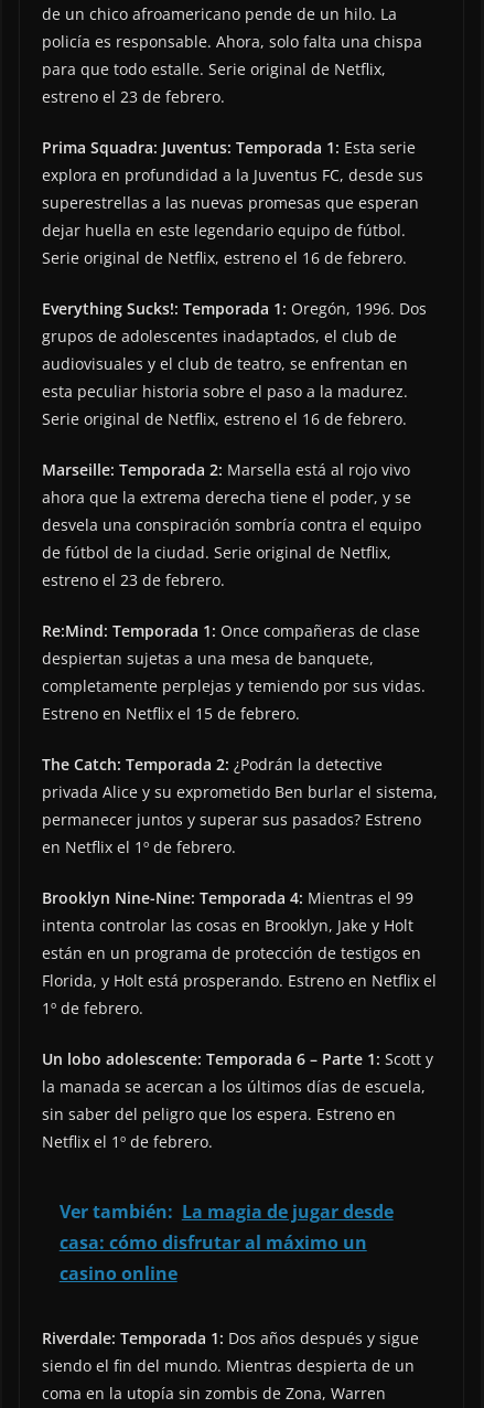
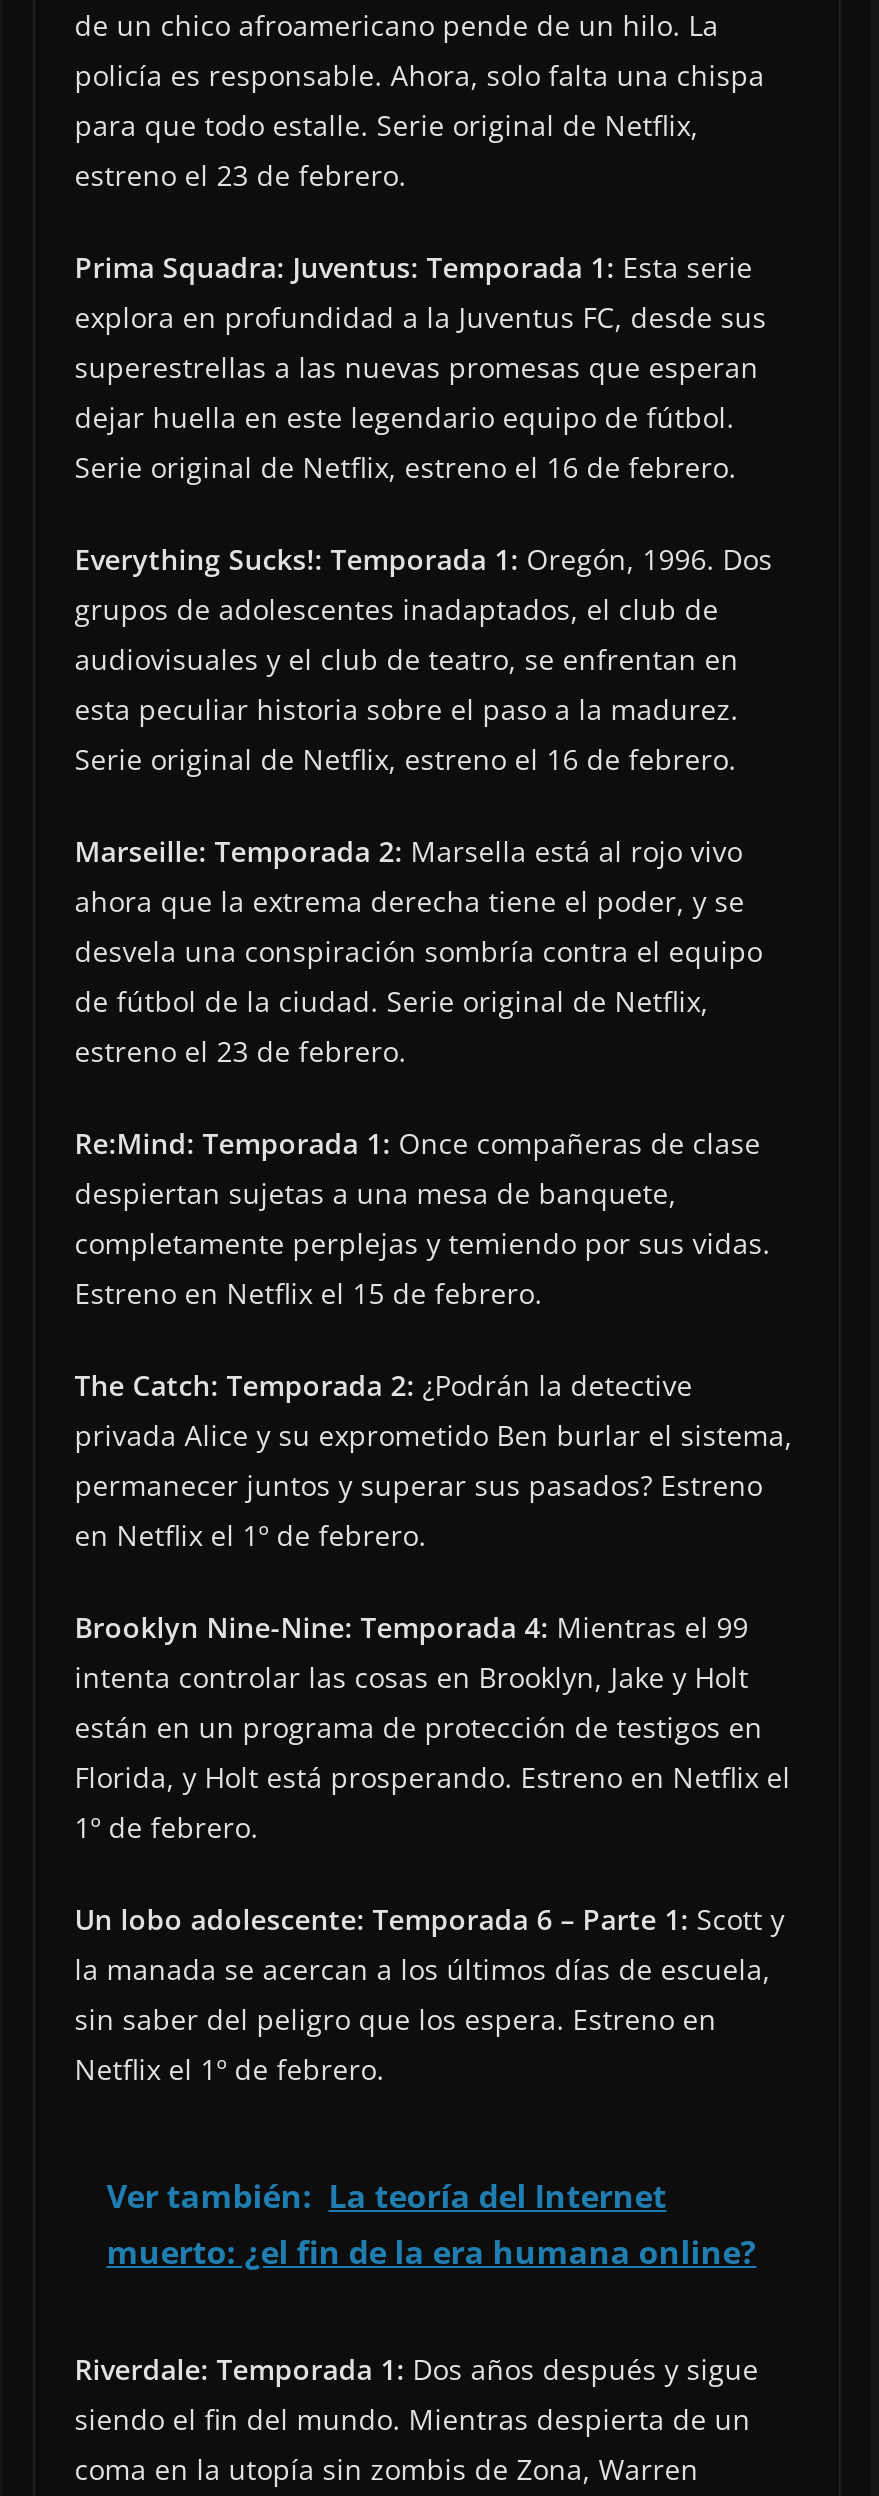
[59,1200,393,1286] Ver también: La magia de jugar desde | casa: cómo disfrutar al máximo un | casino online -> [106,2175,756,2275] Ver también: La teoría del Internet | muerto: ¿el fin de la era humana online?

